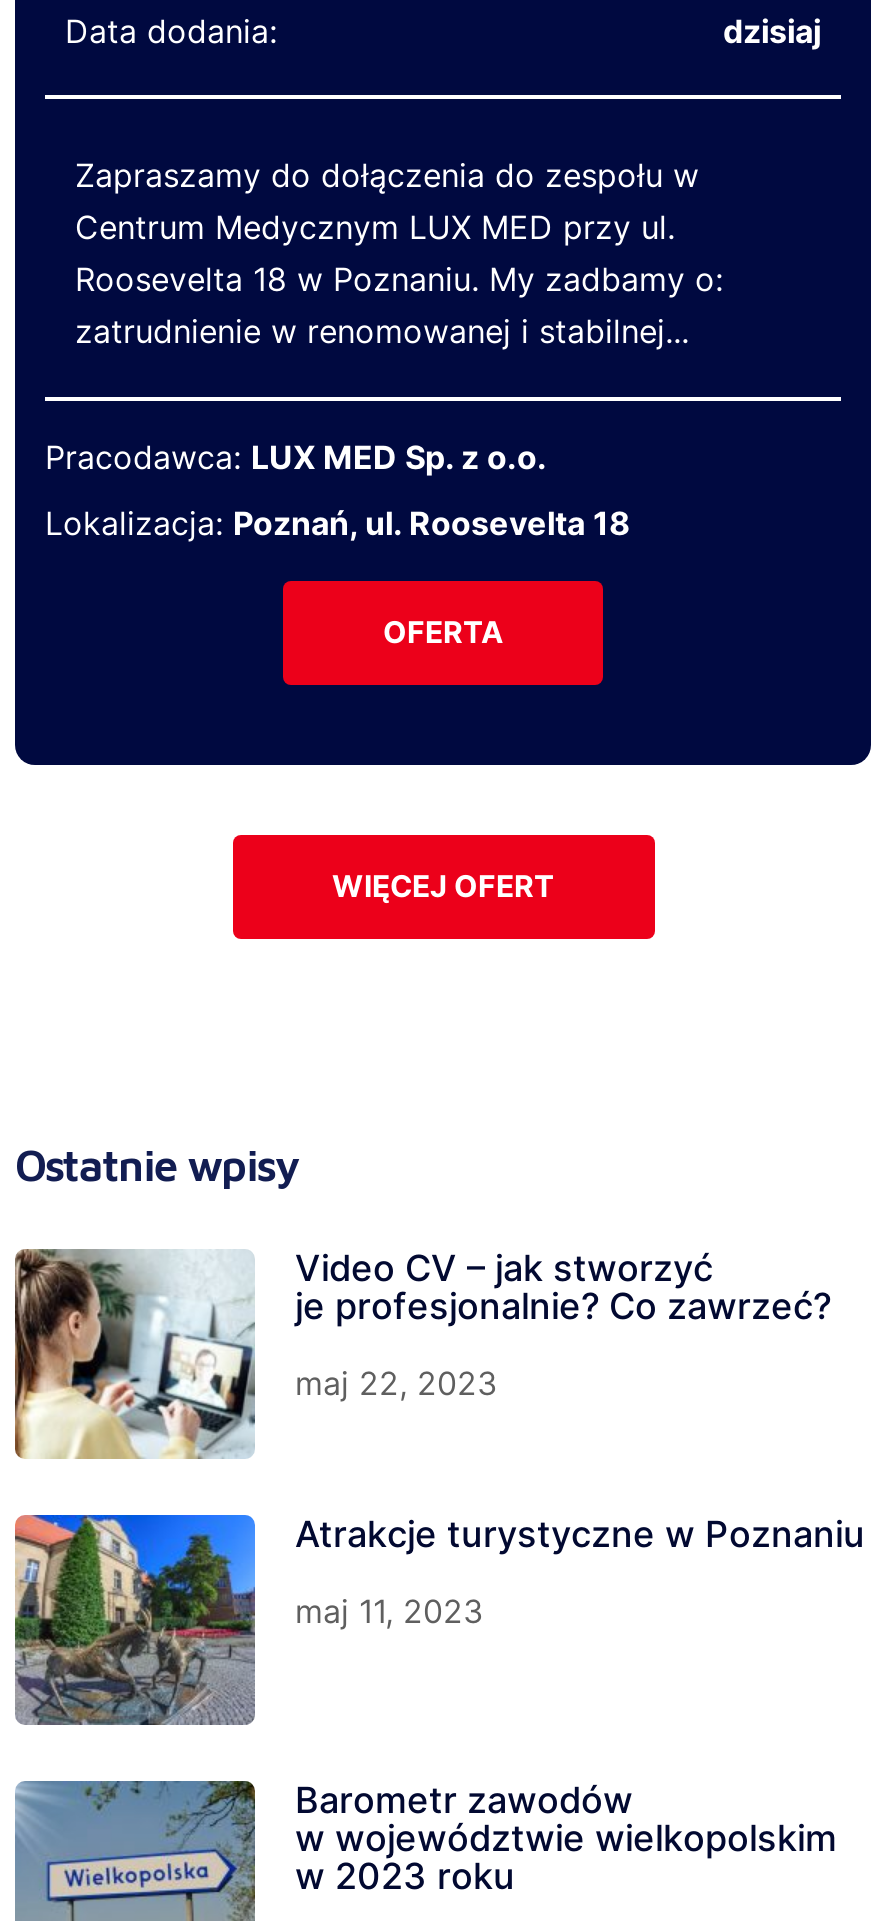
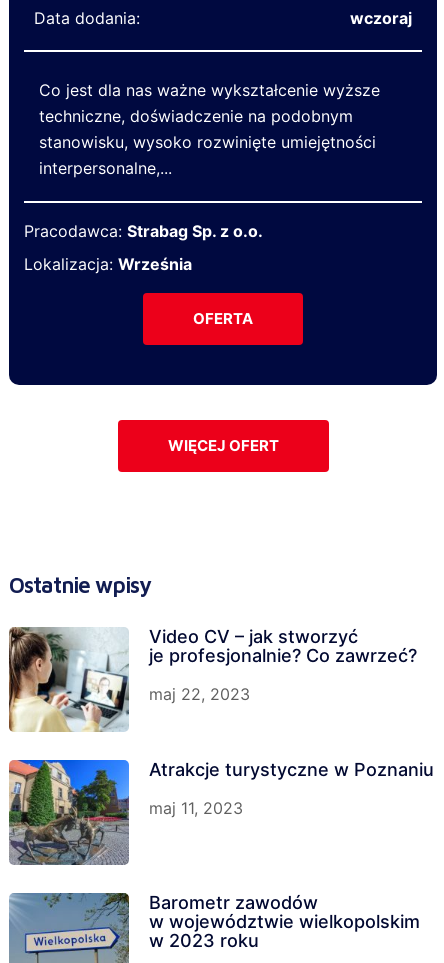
[723,10,821,50] dzisiaj -> [350,7,412,27] wczoraj
[75,154,723,350] Zapraszamy do dołączenia do zespołu w | Centrum Medycznym LUX MED przy ul. | Roosevelta 18 w Poznaniu. My zadbamy o: | zatrudnienie w renomowanej i stabilnej... -> [39,79,380,177] Co jest dla nas ważne wykształcenie wyższe | techniczne, doświadczenie na podobnym | stanowisku, wysoko rozwinięte umiejętności | interpersonalne,...
[45,436,547,476] Pracodawca: LUX MED Sp. z o.o. -> [24,220,263,240] Pracodawca: Strabag Sp. z o.o.
[45,502,631,542] Lokalizacja: Poznań, ul. Roosevelta 18 -> [24,253,192,273] Lokalizacja: Września

